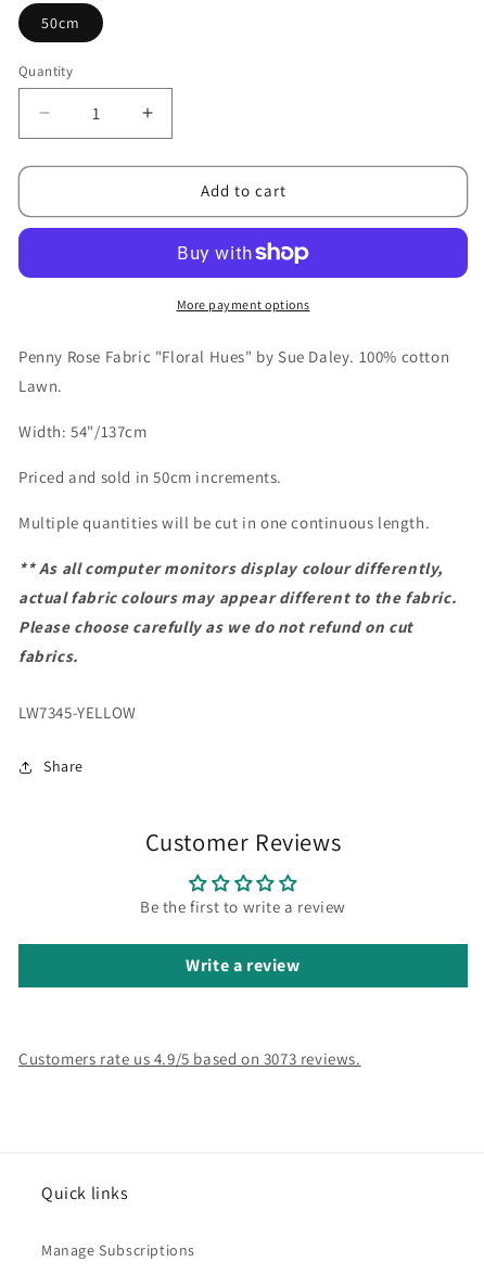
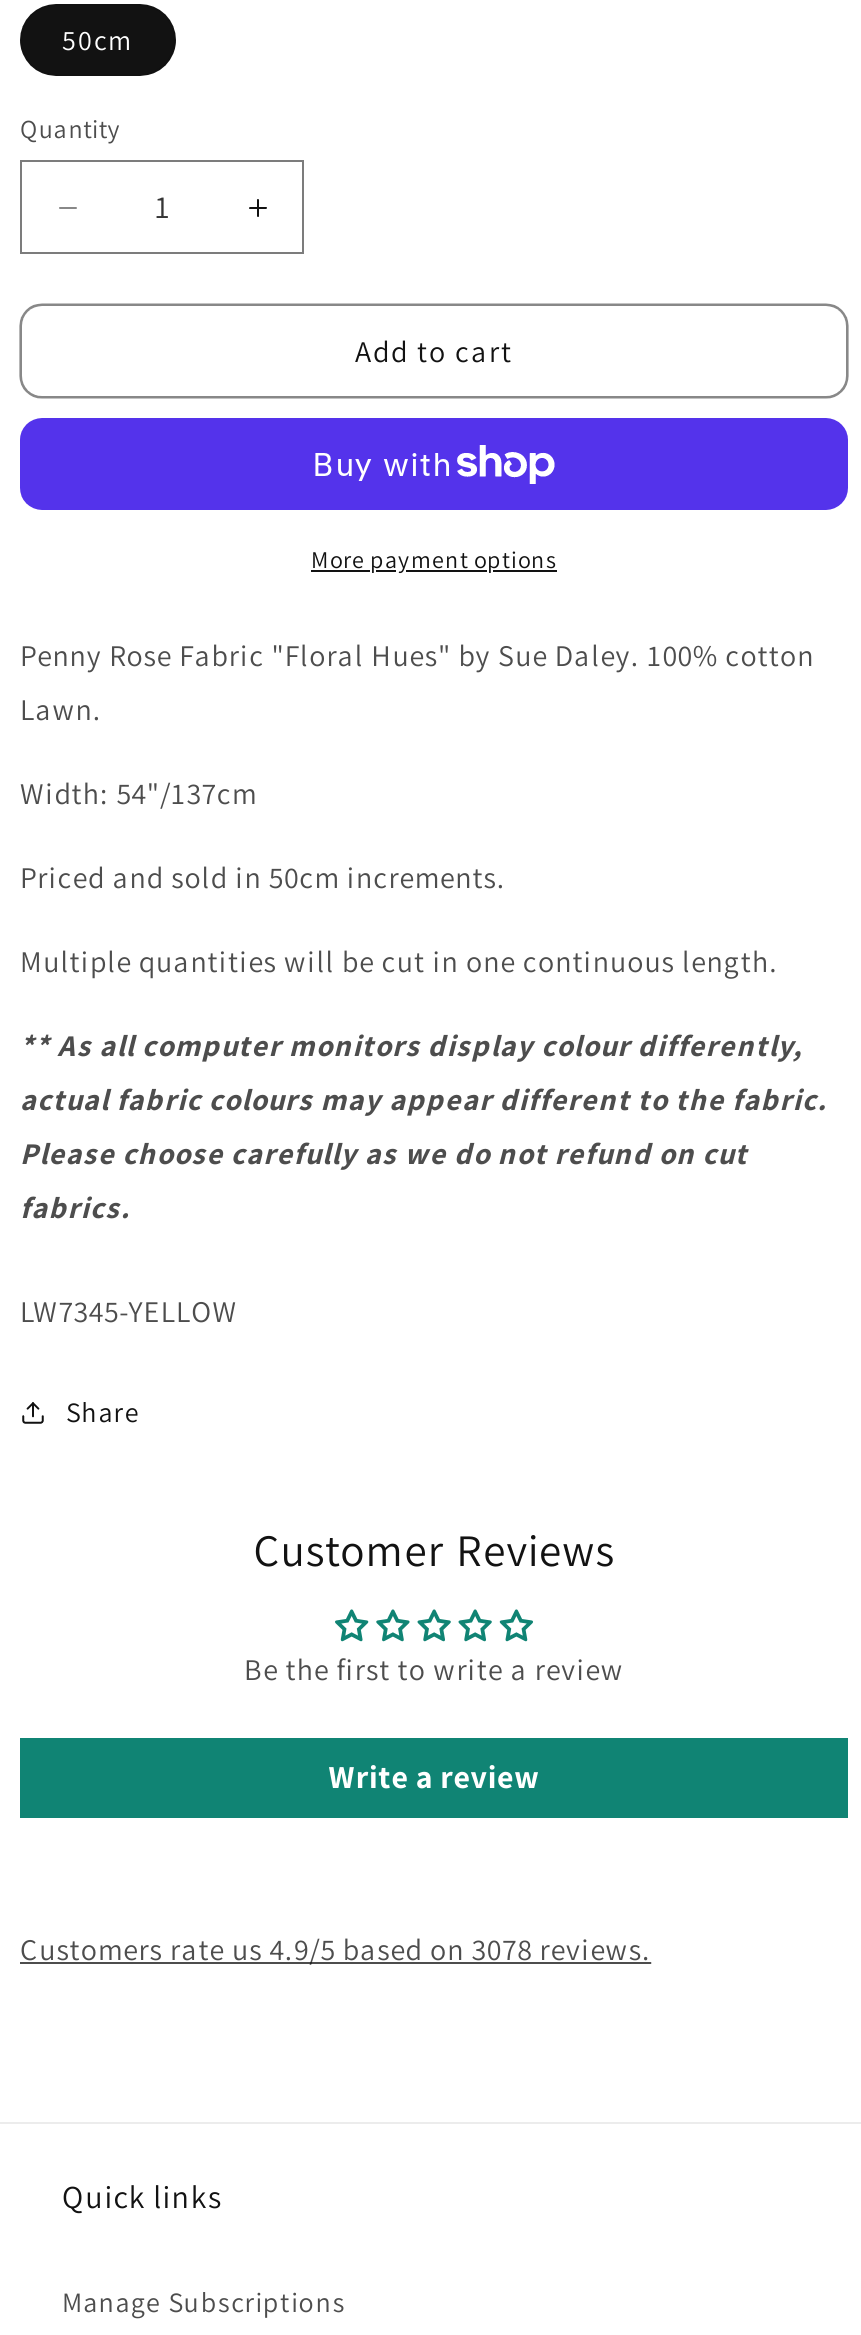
[18,1048,361,1069] Customers rate us 4.9/5 based on 3073 reviews. -> [20,1930,651,1968] Customers rate us 4.9/5 based on 3078 reviews.

